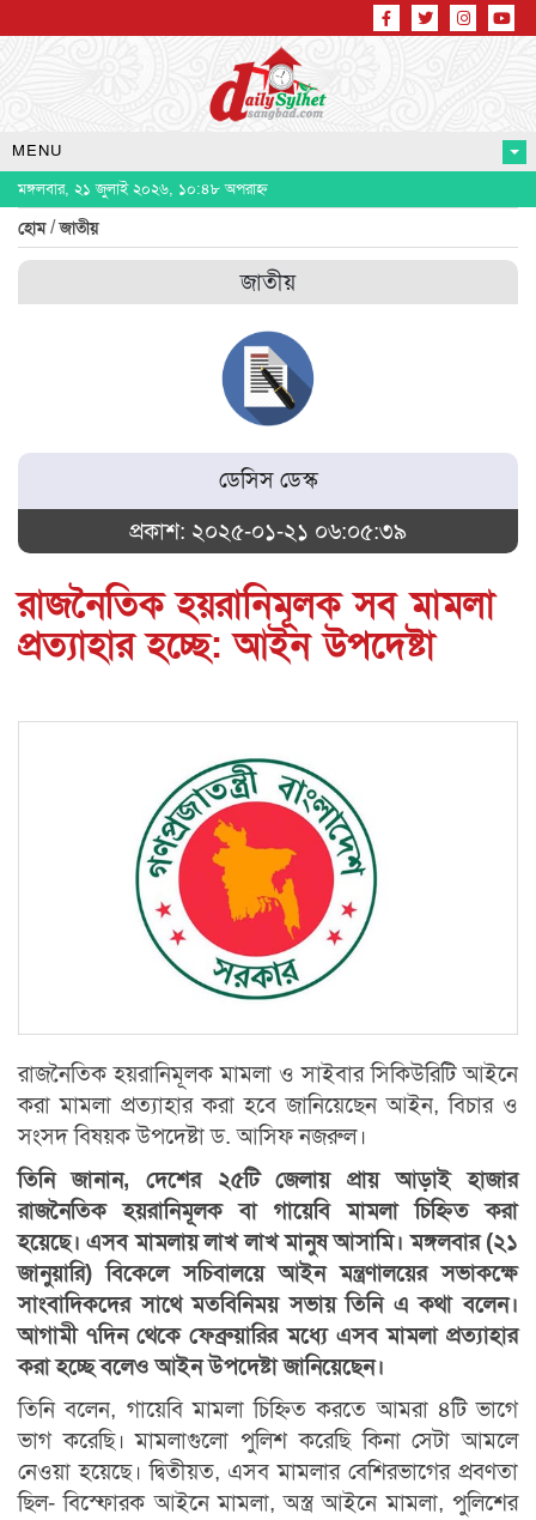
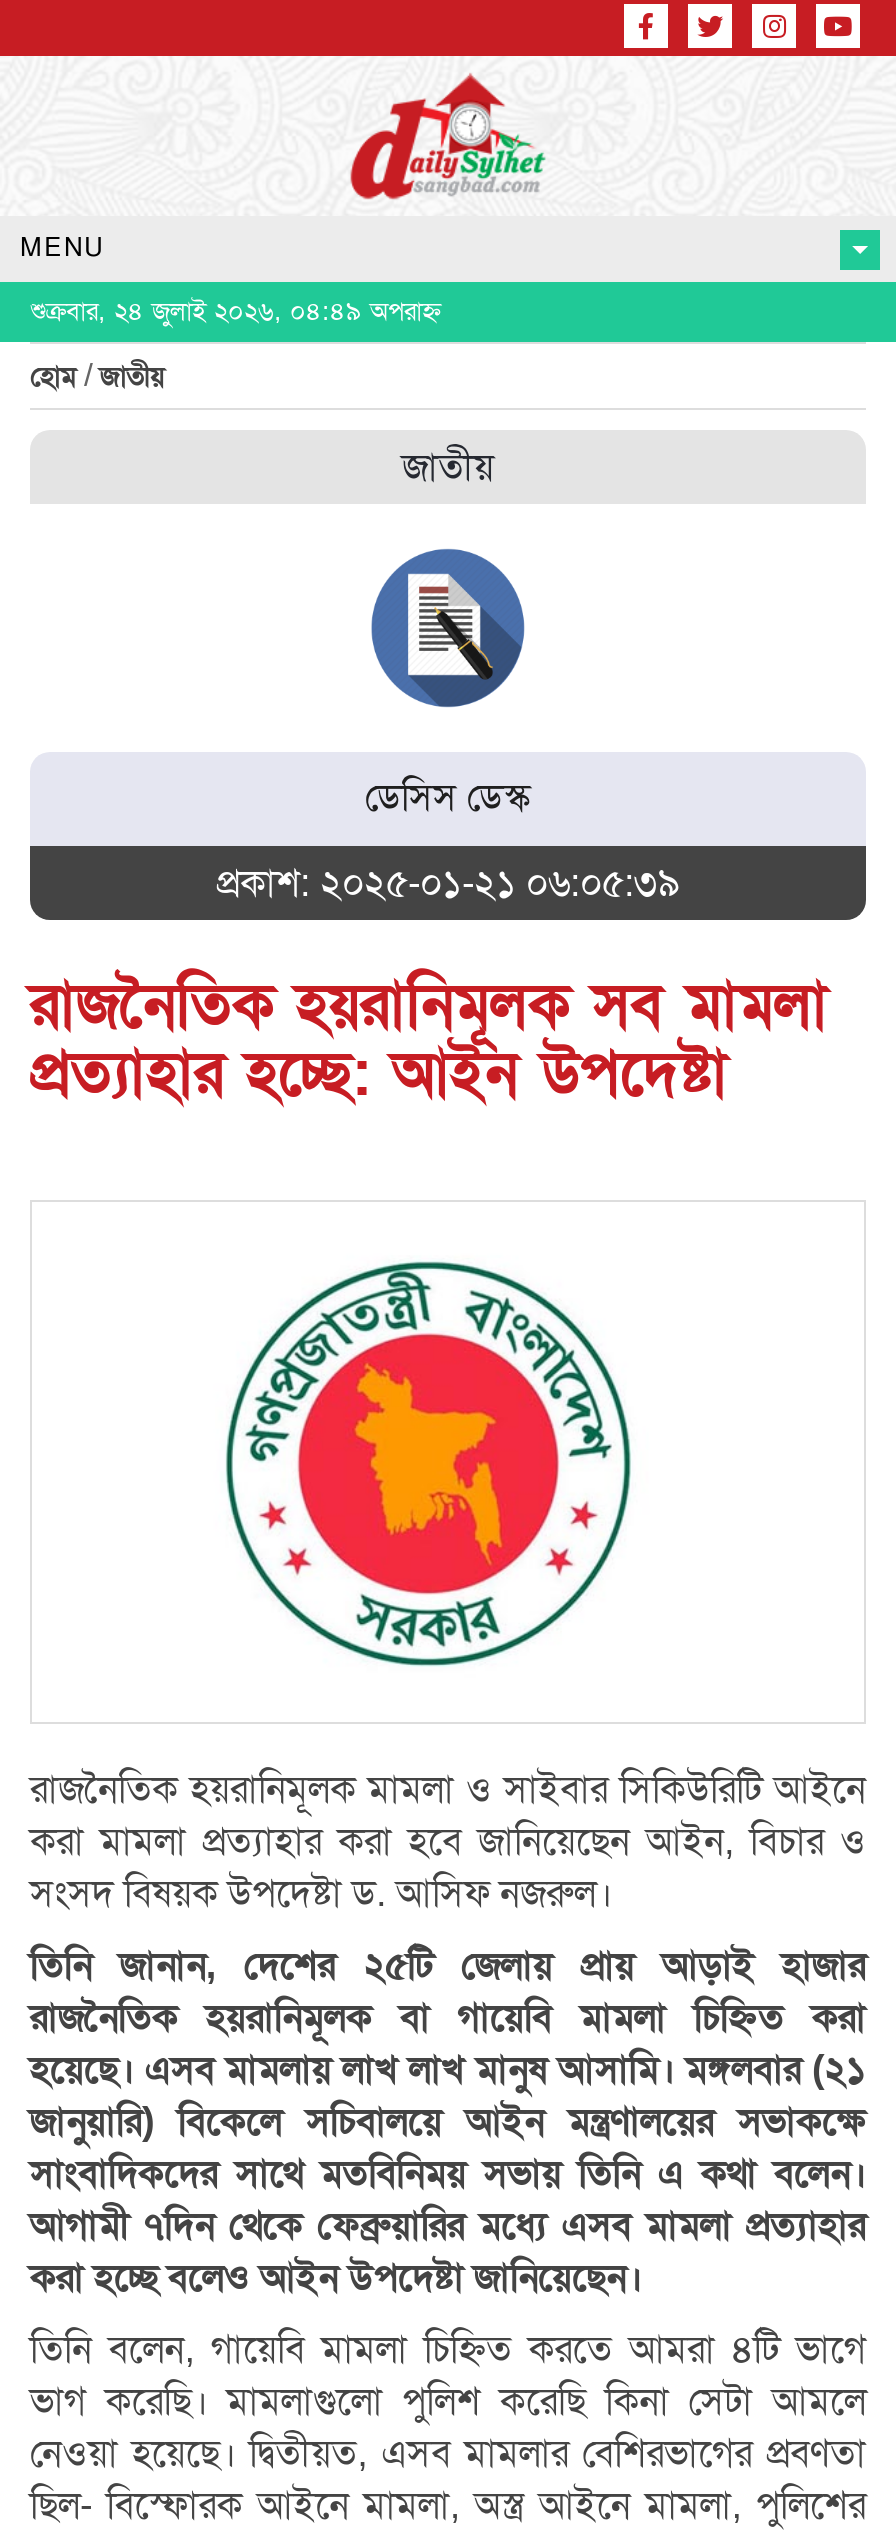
[18,180,268,198] মঙ্গলবার, ২১ জুলাই ২০২৬, ১০:৪৮ অপরাহ্ন -> [30,296,442,326] শুক্রবার, ২৪ জুলাই ২০২৬, ০৪:৪৯ অপরাহ্ন

